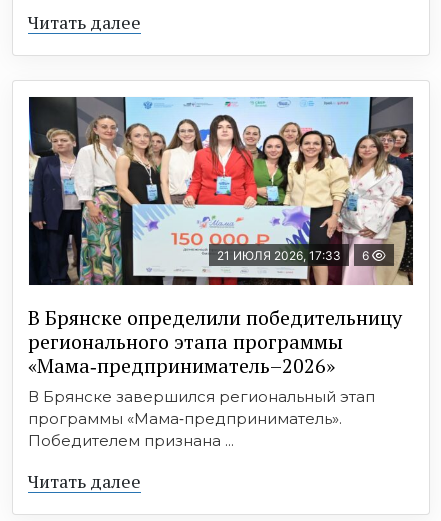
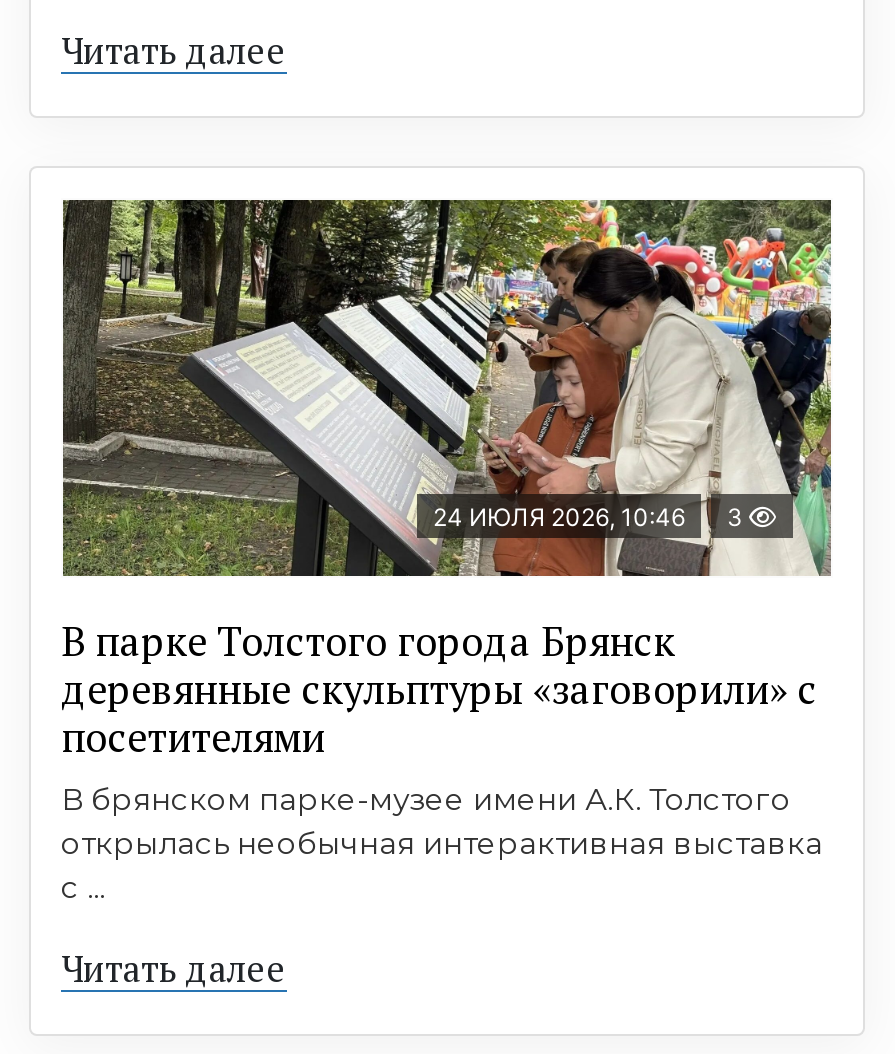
[28,96,414,286] [image] | 21 ИЮЛЯ 2026, 17:33 | 6 -> [61,198,833,578] [image] | 24 ИЮЛЯ 2026, 10:46 | 3
[28,304,402,450] В Брянске определили победительницу | регионального этапа программы | «Мама‑предприниматель–2026» | В Брянске завершился региональный этап | программы «Мама‑предприниматель». | Победителем признана ... -> [61,614,823,906] В парке Толстого города Брянск | деревянные скульптуры «заговорили» с | посетителями | В брянском парке-музее имени А.К. Толстого | открылась необычная интерактивная выставка | с ...

